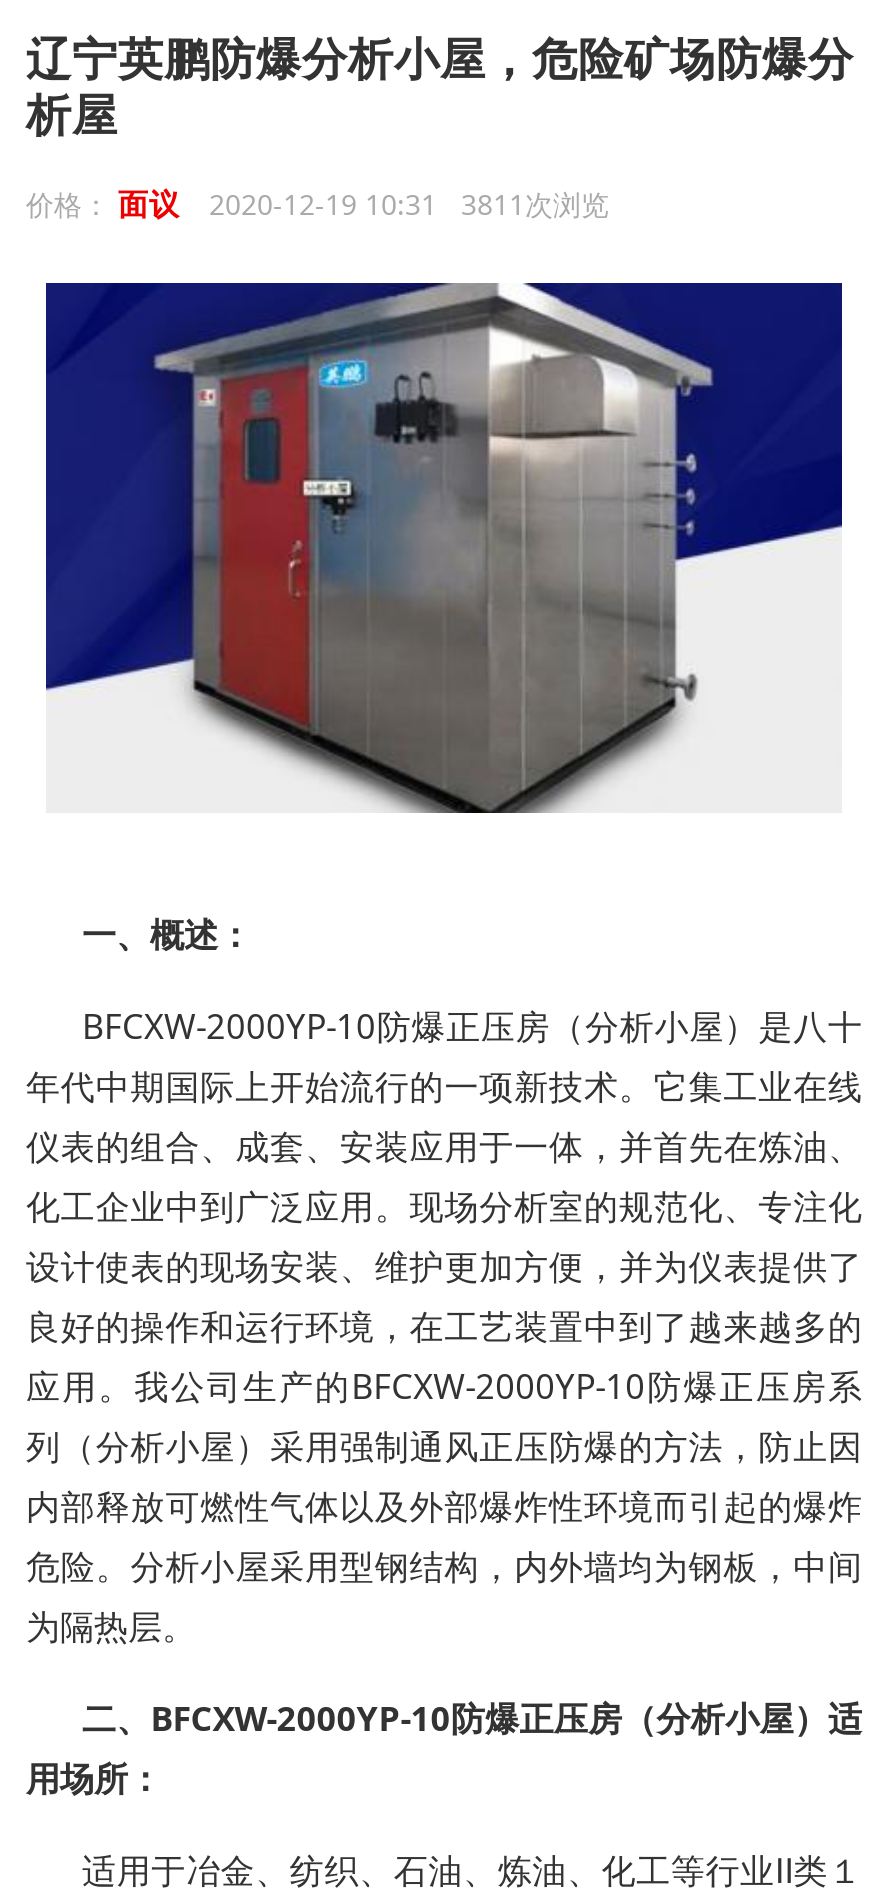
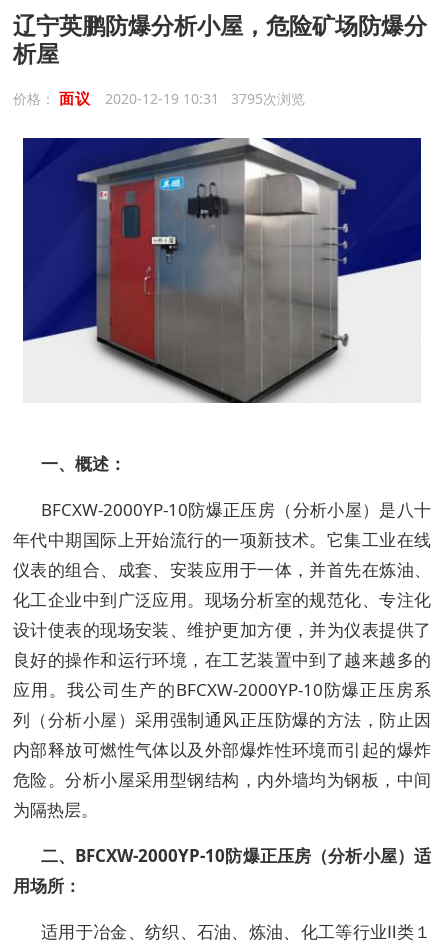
[26,183,609,223] 价格：面议 2020-12-19 10:31 3811次浏览 -> [13,88,304,108] 价格：面议 2020-12-19 10:31 3795次浏览

